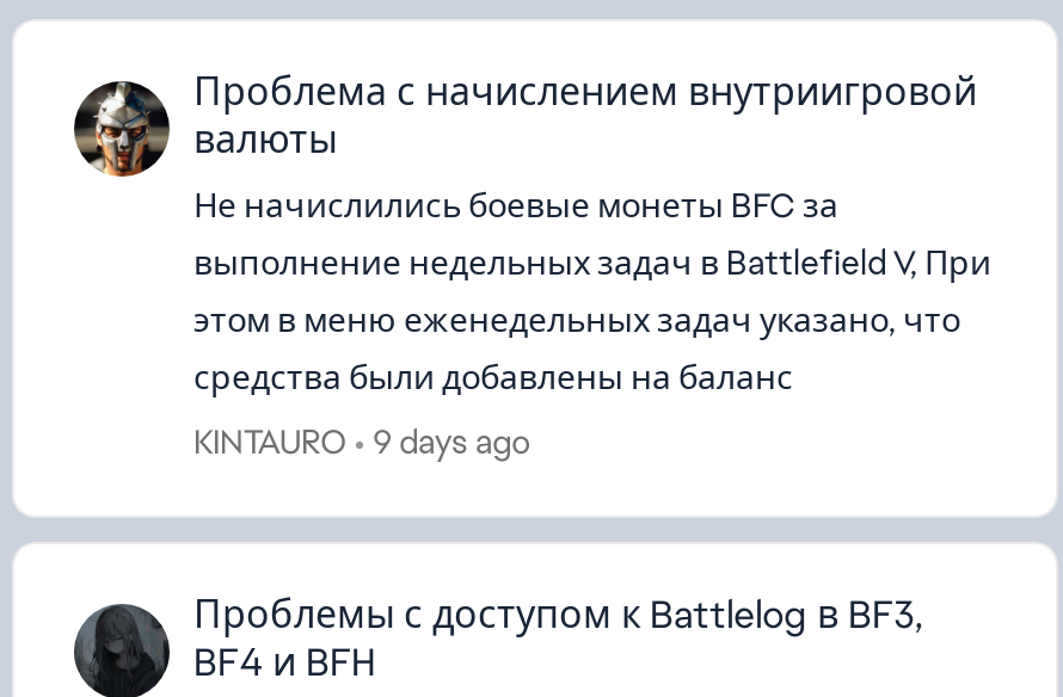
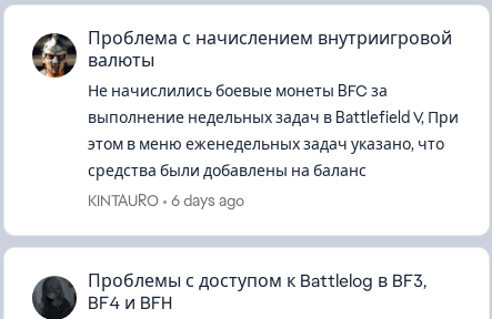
[193,420,530,463] KINTAURO 9 days ago -> [88,191,244,210] KINTAURO 6 days ago

